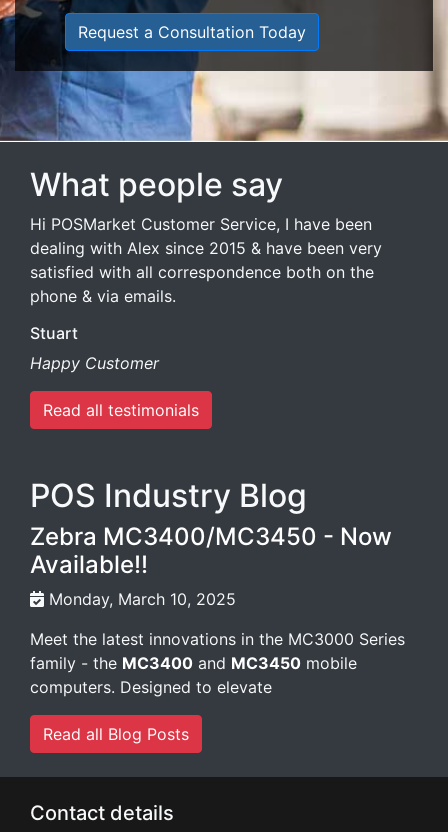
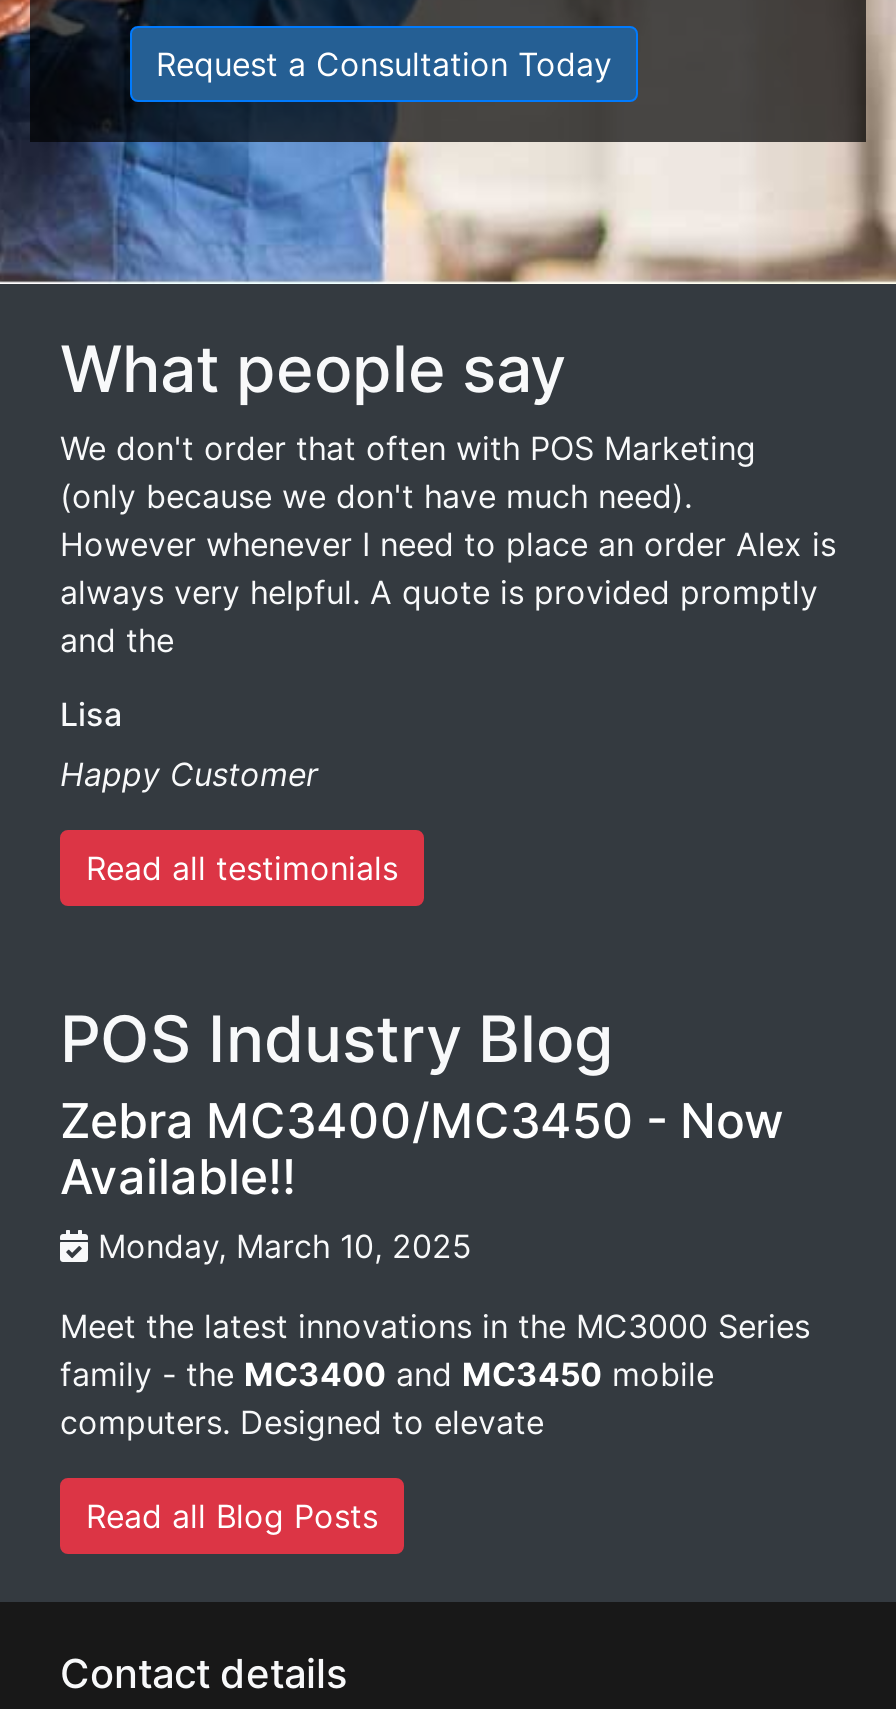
[30,213,382,305] Hi POSMarket Customer Service, I have been | dealing with Alex since 2015 & have been very | satisfied with all correspondence both on the | phone & via emails. -> [60,427,836,659] We don't order that often with POS Marketing | (only because we don't have much need). | However whenever I need to place an order Alex is | always very helpful. A quote is provided promptly | and the
[30,322,78,342] Stuart -> [60,693,122,733] Lisa

